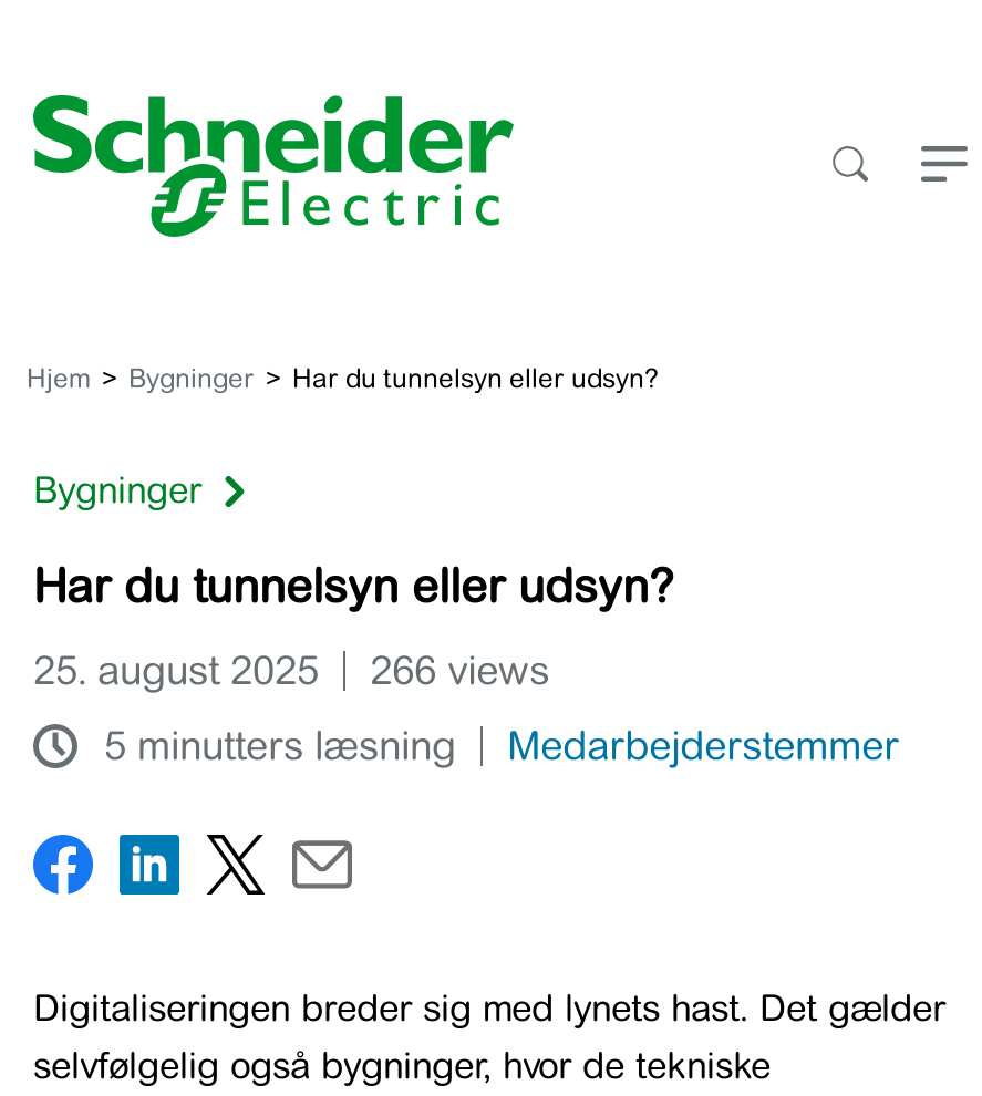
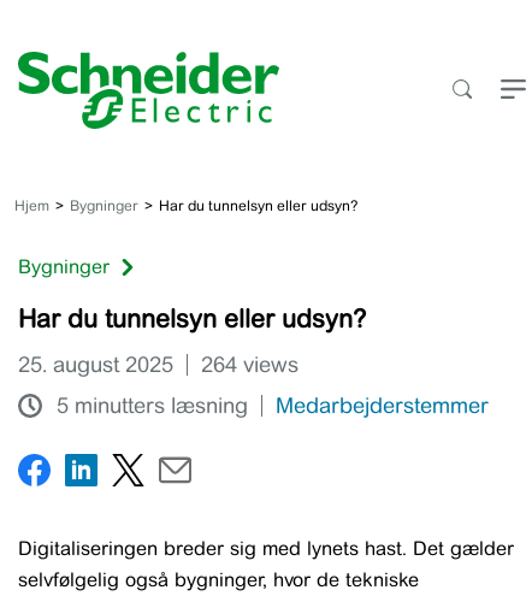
[33,647,549,693] 25. august 2025 266 views -> [18,352,299,377] 25. august 2025 264 views

